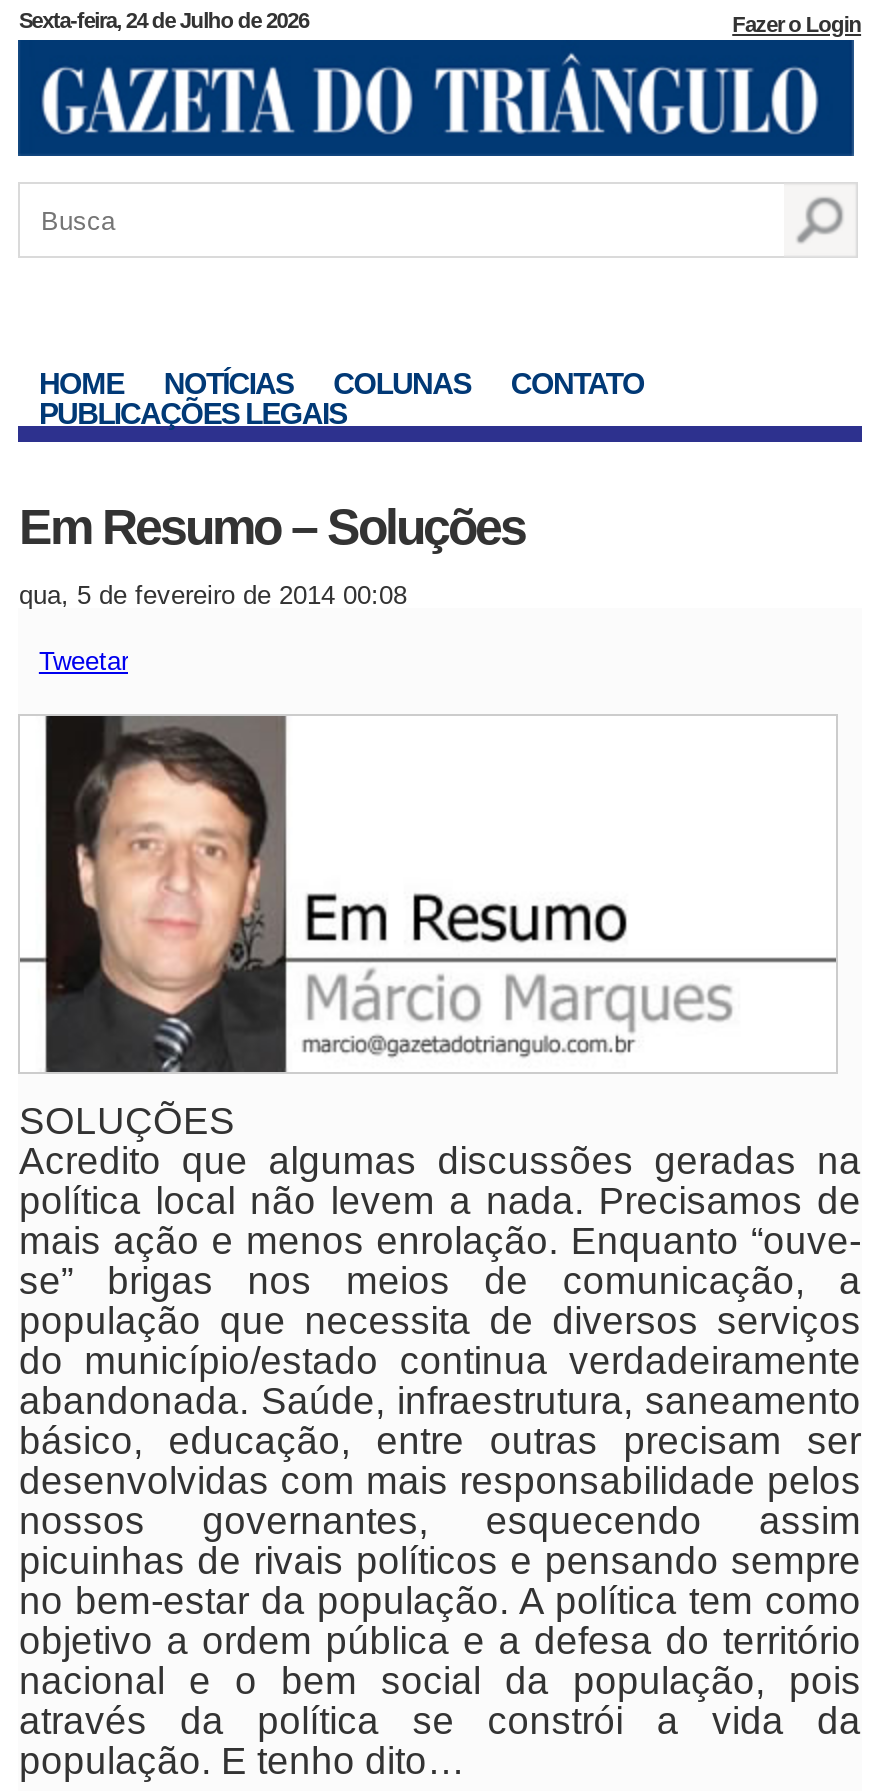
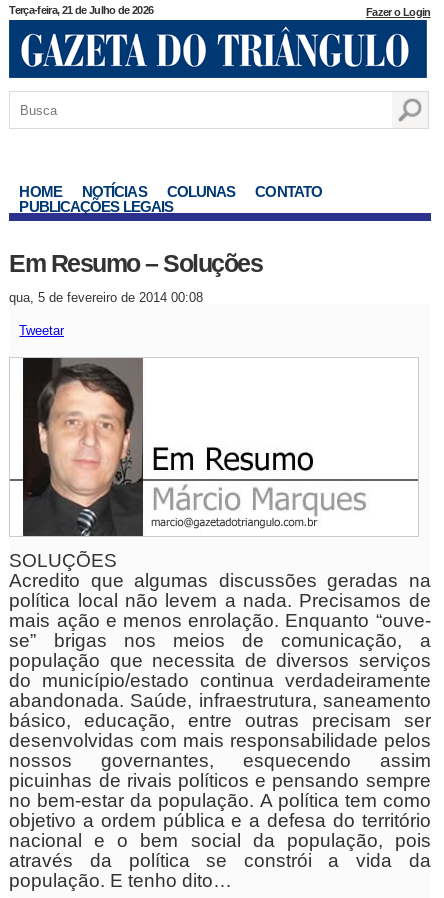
[19,8,309,32] Sexta-feira, 24 de Julho de 2026 -> [9,4,153,16] Terça-feira, 21 de Julho de 2026

